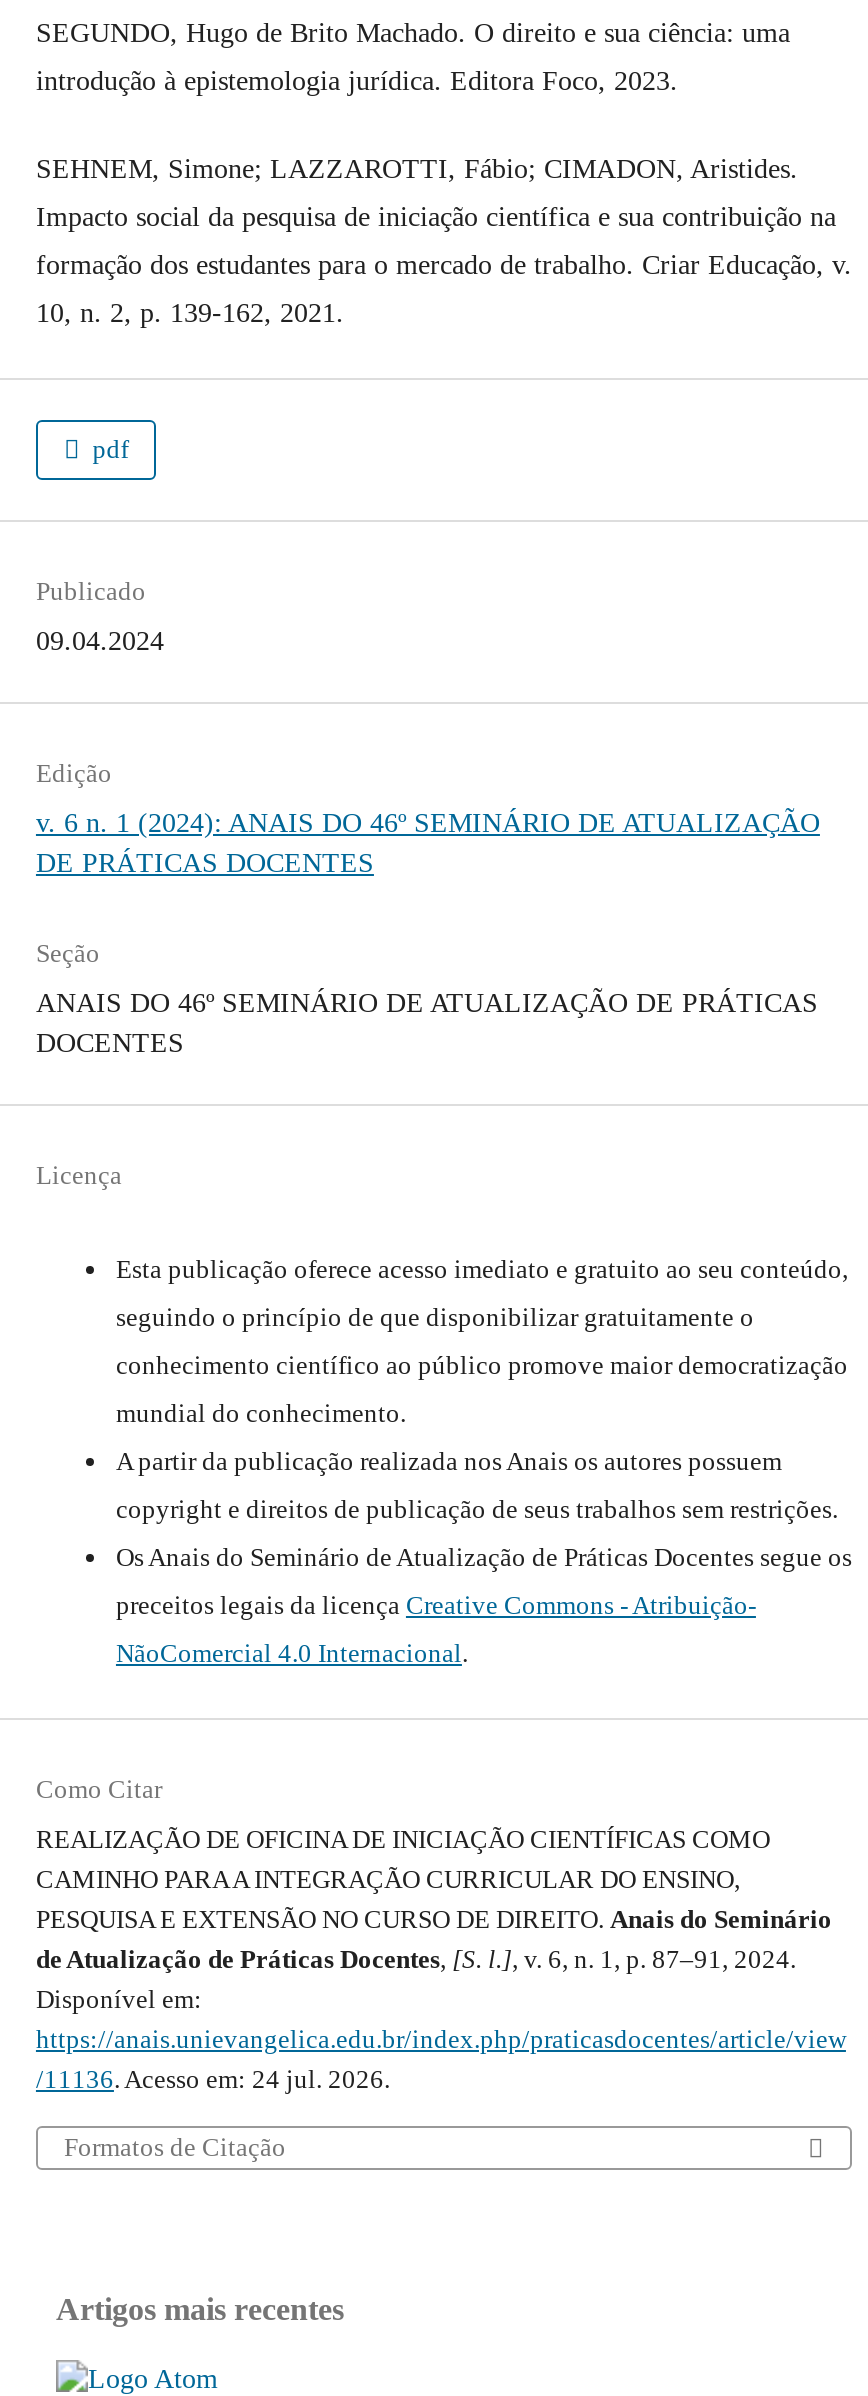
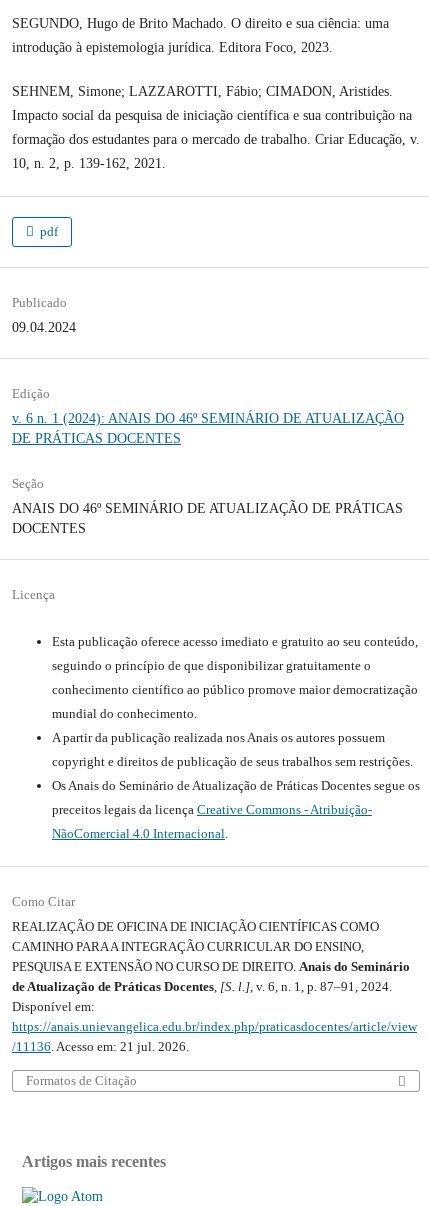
[36,2065,390,2095] /11136. Acesso em: 24 jul. 2026. -> [12,1039,189,1054] /11136. Acesso em: 21 jul. 2026.

